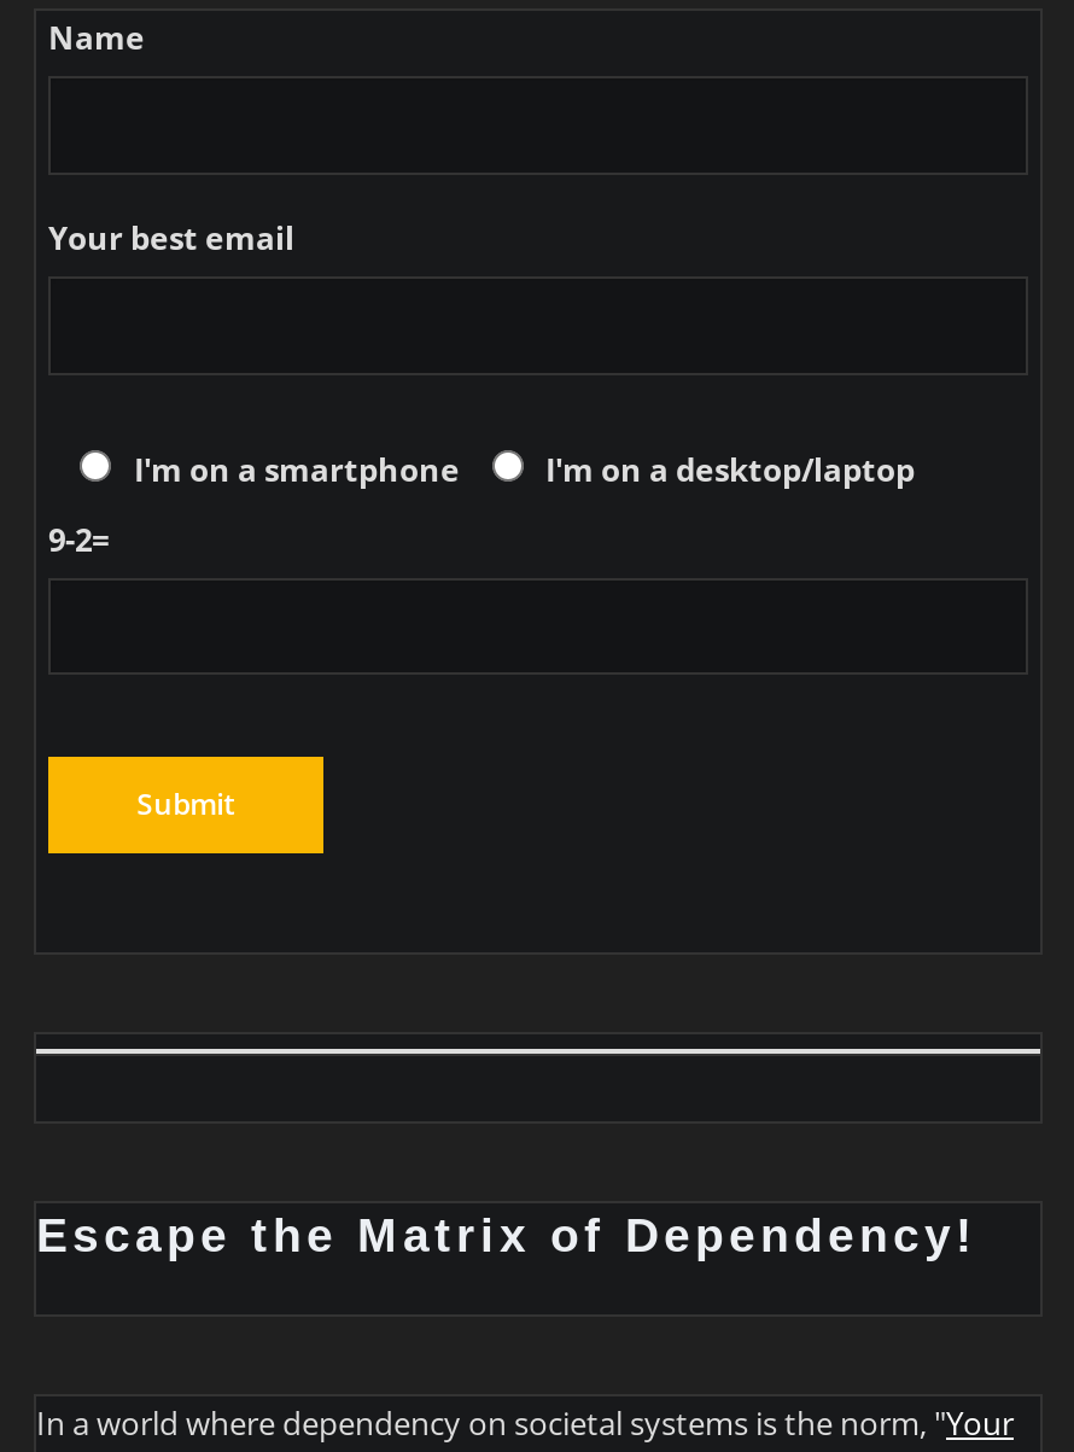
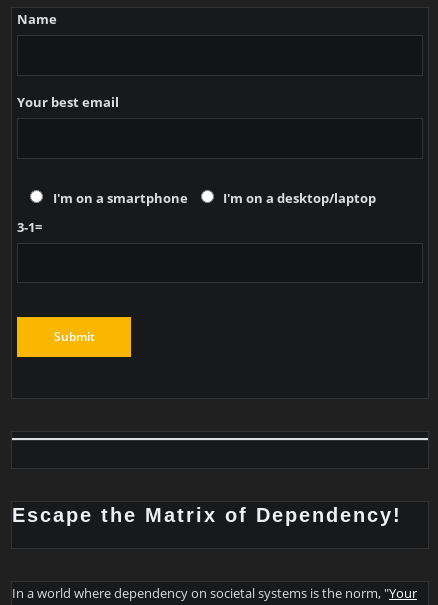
[48,517,109,561] 9-2= -> [17,218,42,236] 3-1=

